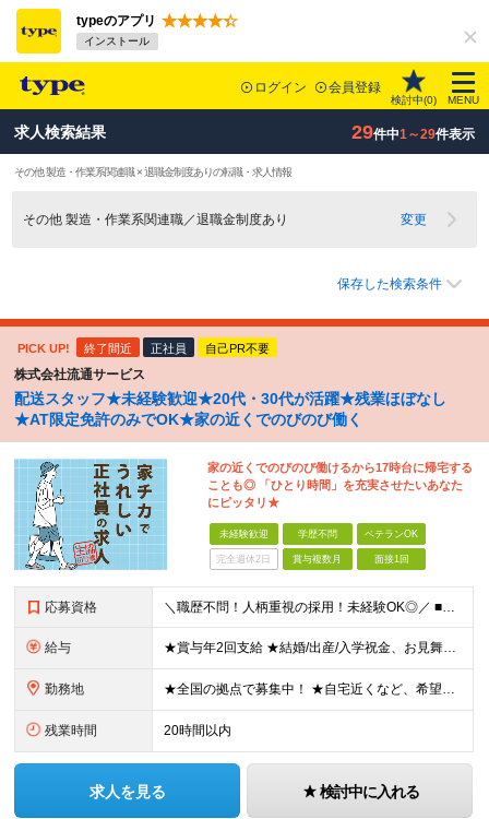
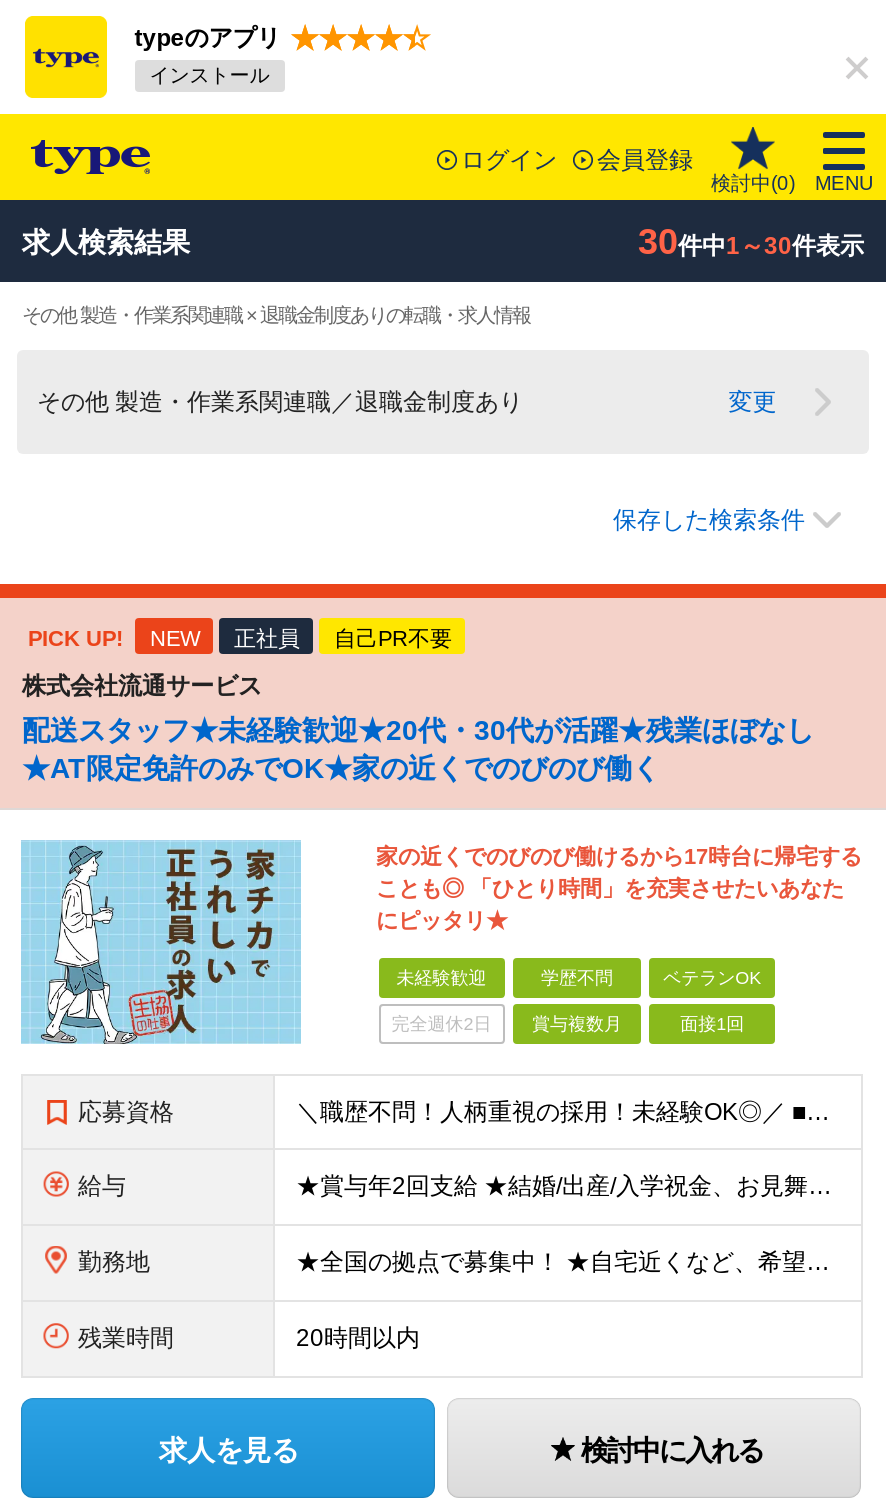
[351,121,474,143] 29件中1～29件表示 -> [638,222,864,262] 30件中1～30件表示
[84,342,133,355] 終了間近 -> [150,626,200,650] NEW

